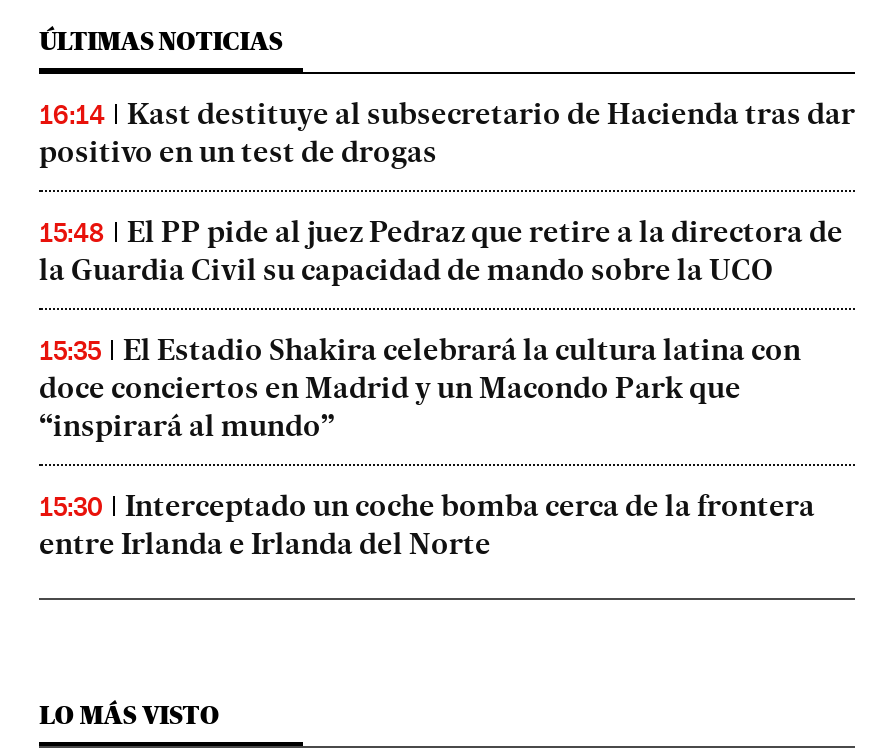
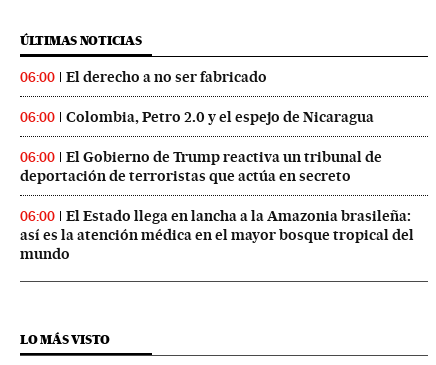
[39,96,855,170] 16:14 | Kast destituye al subsecretario de Hacienda tras dar | positivo en un test de drogas -> [20,68,267,86] 06:00 | El derecho a no ser fabricado
[39,214,843,288] 15:48 | El PP pide al juez Pedraz que retire a la directora de | la Guardia Civil su capacidad de mando sobre la UCO -> [20,108,374,126] 06:00 | Colombia, Petro 2.0 y el espejo de Nicaragua
[39,332,801,444] 15:35 | El Estadio Shakira celebrará la cultura latina con | doce conciertos en Madrid y un Macondo Park que | “inspirará al mundo” -> [20,148,382,185] 06:00 | El Gobierno de Trump reactiva un tribunal de | deportación de terroristas que actúa en secreto
[39,488,815,562] 15:30 | Interceptado un coche bomba cerca de la frontera | entre Irlanda e Irlanda del Norte -> [20,207,414,263] 06:00 | El Estado llega en lancha a la Amazonia brasileña: | así es la atención médica en el mayor bosque tropical del | mundo

